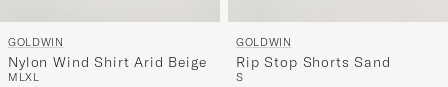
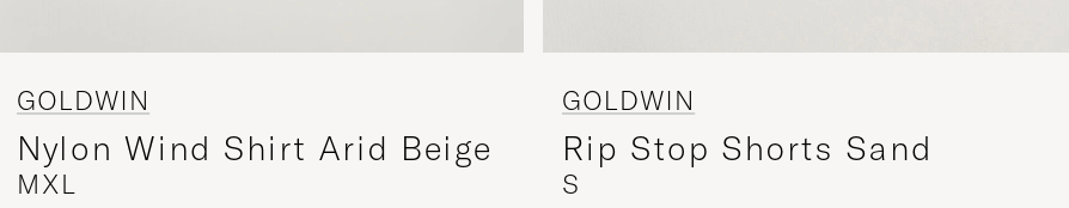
[8,70,40,84] M L XL -> [17,167,77,201] M XL

